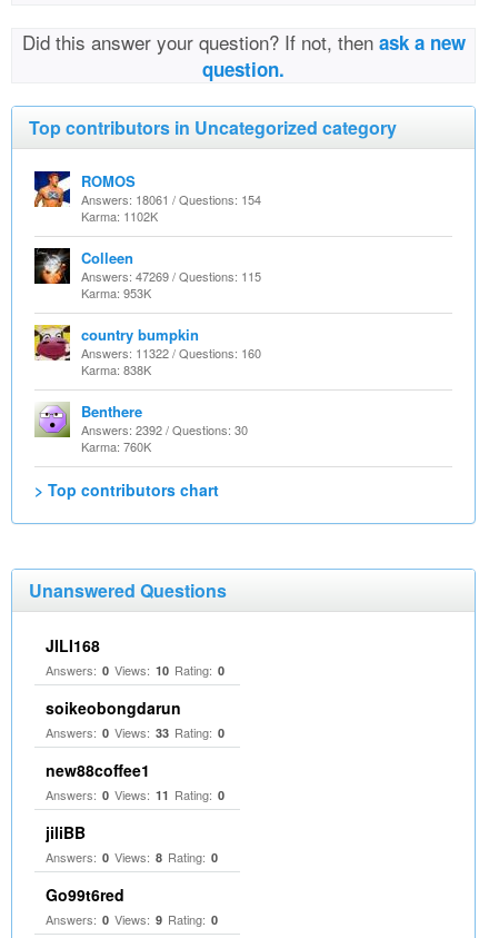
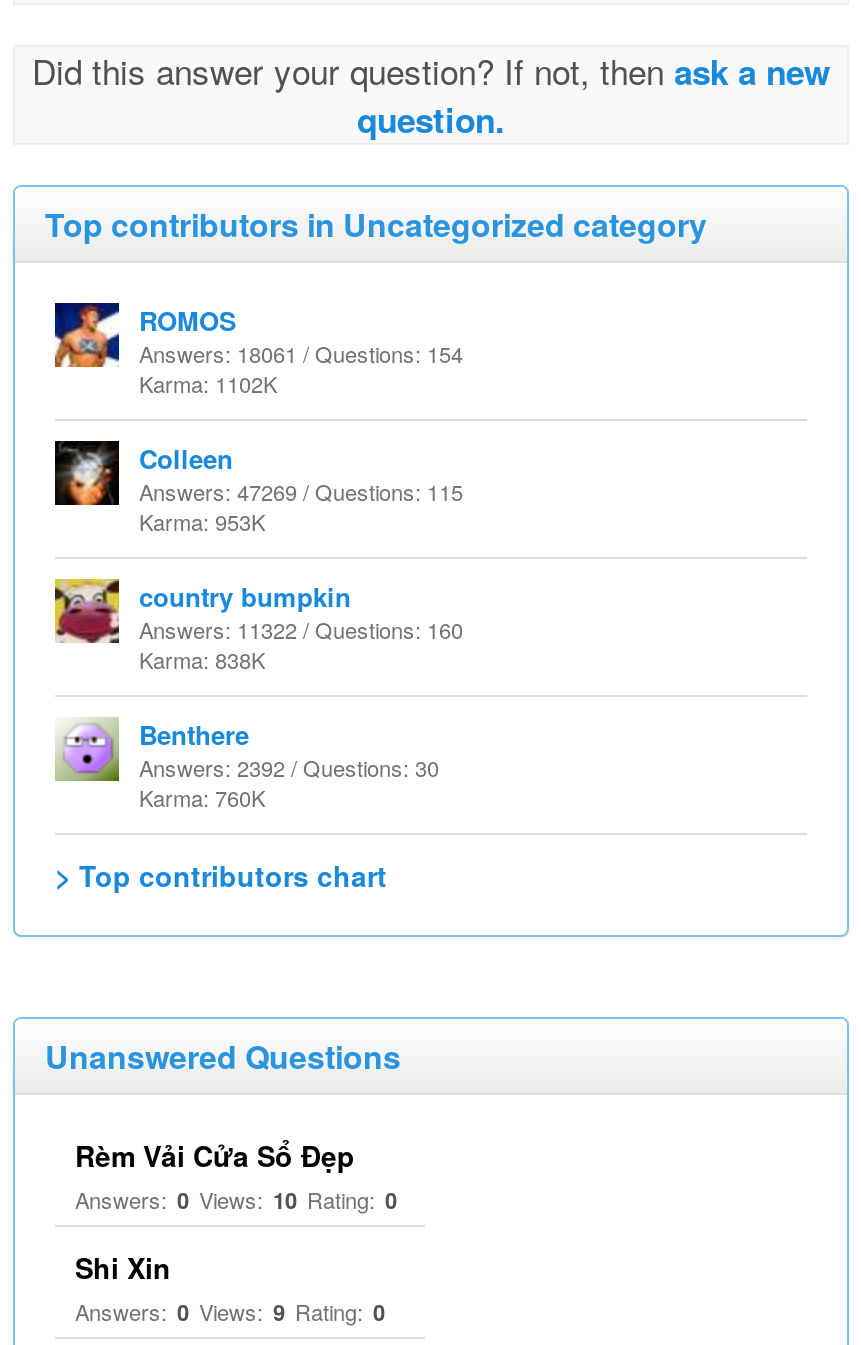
[46,634,100,656] JILI168 -> [75,1135,355,1175] Rèm Vải Cửa Sổ Đẹp
[46,697,224,906] soikeobongdarun | Answers: 0 Views: 33 Rating: 0 | new88coffee1 | Answers: 0 Views: 11 Rating: 0 | jiliBB | Answers: 0 Views: 8 Rating: 0 | Go99t6red -> [75,1247,171,1287] Shi Xin

